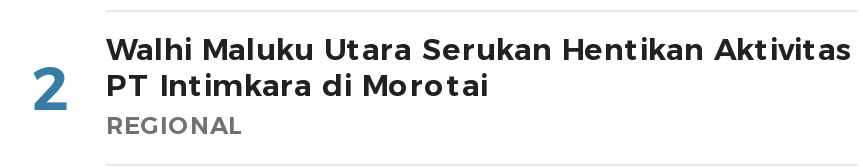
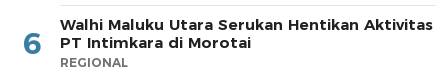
[32,52,60,126] 2 -> [23,25,37,62] 6

